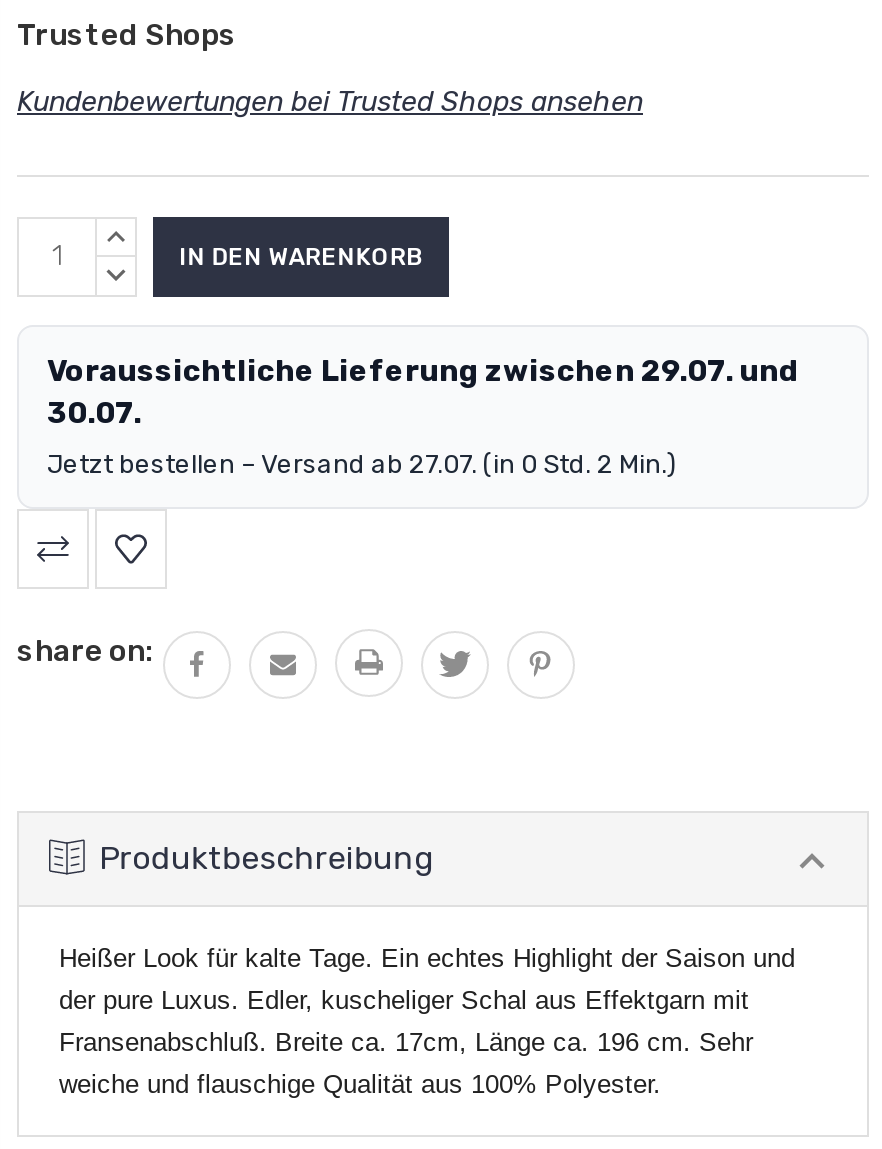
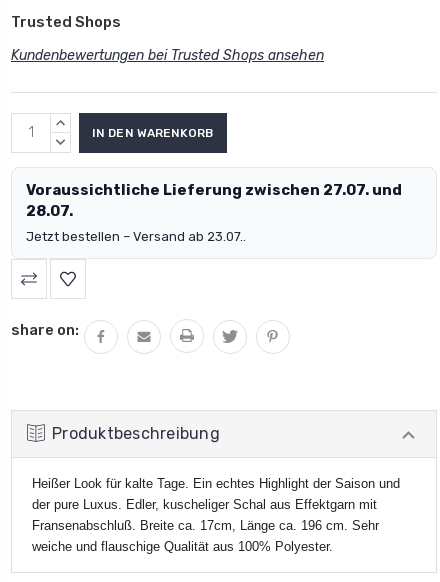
[47,353,799,431] Voraussichtliche Lieferung zwischen 29.07. und | 30.07. -> [26,181,402,220] Voraussichtliche Lieferung zwischen 27.07. und | 28.07.
[47,449,677,479] Jetzt bestellen – Versand ab 27.07. (in 0 Std. 2 Min.) -> [26,229,246,244] Jetzt bestellen – Versand ab 23.07..

